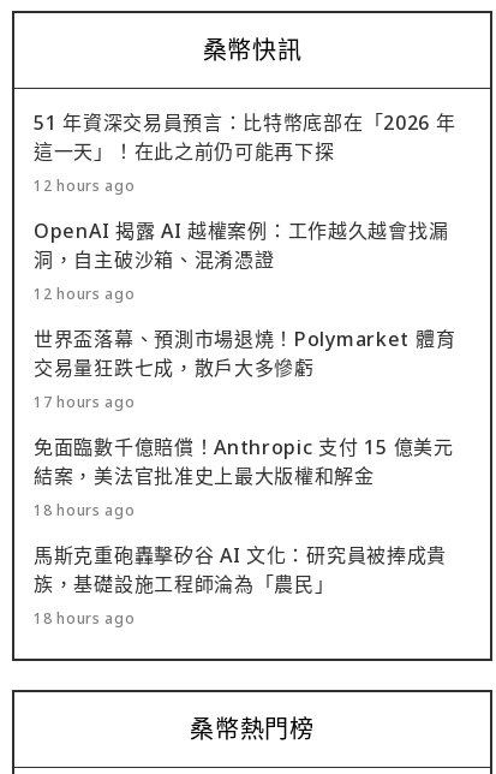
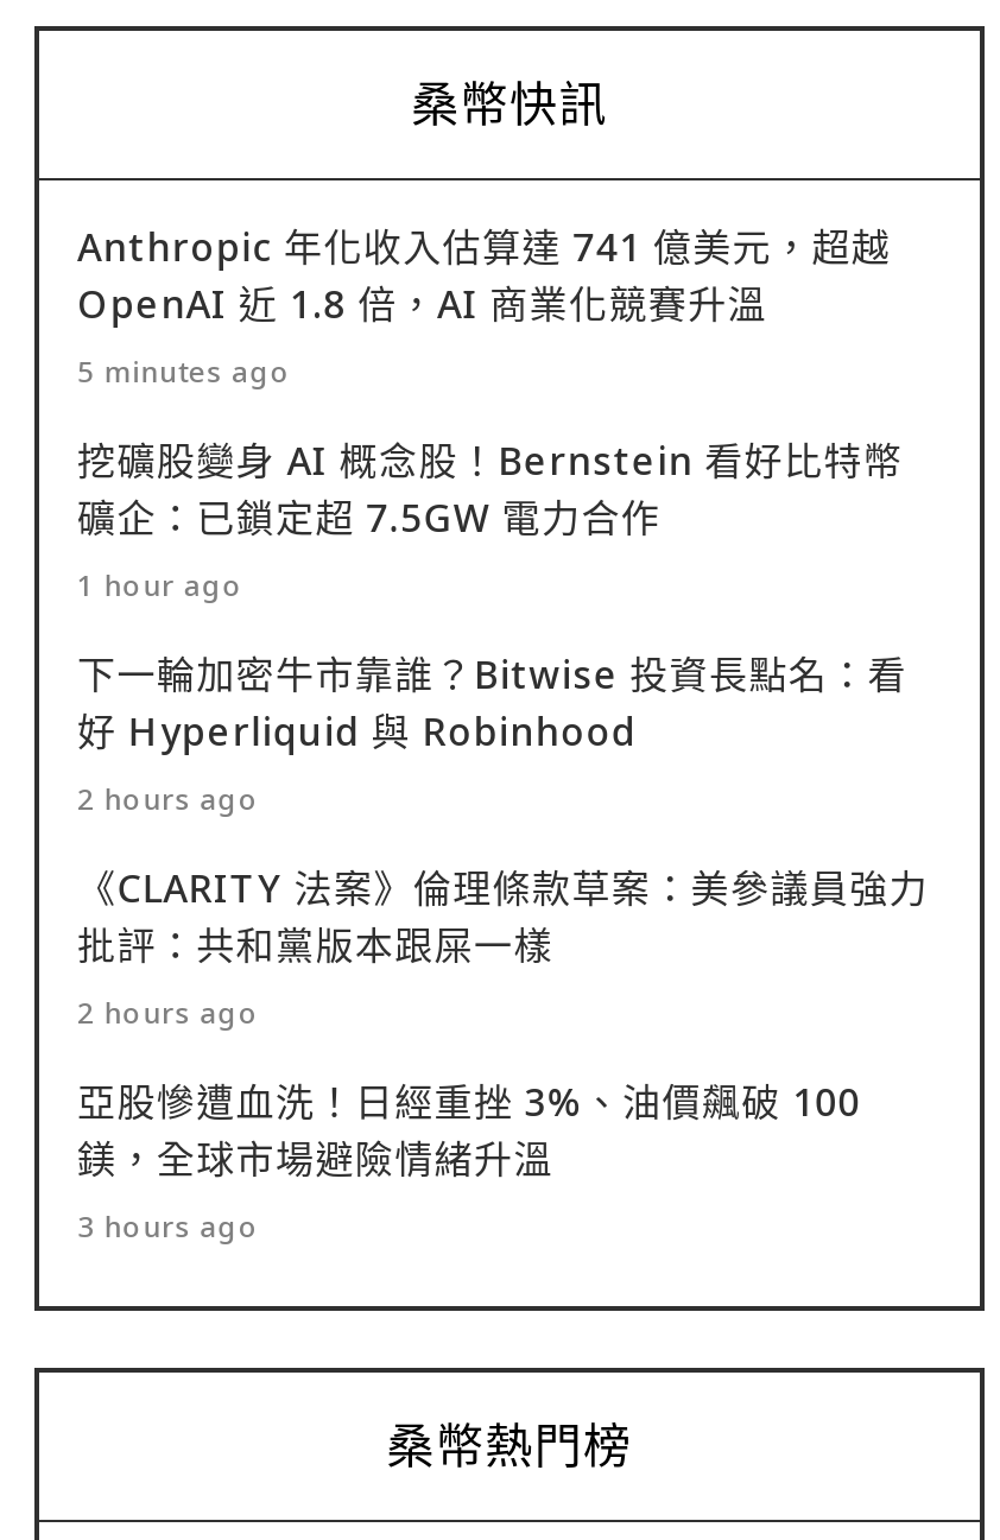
[34,109,456,196] 51 年資深交易員預言：比特幣底部在「2026 年 | 這一天」！在此之前仍可能再下探 | 12 hours ago -> [77,221,891,392] Anthropic 年化收入估算達 741 億美元，超越 | OpenAI 近 1.8 倍，AI 商業化競賽升溫 | 5 minutes ago
[34,217,448,304] OpenAI 揭露 AI 越權案例：工作越久越會找漏 | 洞，自主破沙箱、混淆憑證 | 12 hours ago -> [77,434,903,605] 挖礦股變身 AI 概念股！Bernstein 看好比特幣 | 礦企：已鎖定超 7.5GW 電力合作 | 1 hour ago
[34,326,455,412] 世界盃落幕、預測市場退燒！Polymarket 體育 | 交易量狂跌七成，散戶大多慘虧 | 17 hours ago -> [77,648,907,819] 下一輪加密牛市靠誰？Bitwise 投資長點名：看 | 好 Hyperliquid 與 Robinhood | 2 hours ago
[34,434,453,520] 免面臨數千億賠償！Anthropic 支付 15 億美元 | 結案，美法官批准史上最大版權和解金 | 18 hours ago -> [77,862,929,1033] 《CLARITY 法案》倫理條款草案：美參議員強力 | 批評：共和黨版本跟屎一樣 | 2 hours ago
[34,542,447,628] 馬斯克重砲轟擊矽谷 AI 文化：研究員被捧成貴 | 族，基礎設施工程師淪為「農民」 | 18 hours ago -> [77,1076,861,1246] 亞股慘遭血洗！日經重挫 3%、油價飆破 100 | 鎂，全球市場避險情緒升溫 | 3 hours ago

